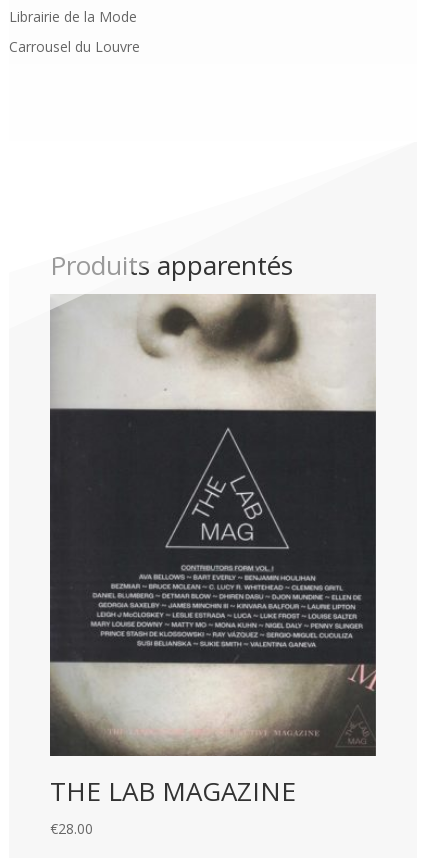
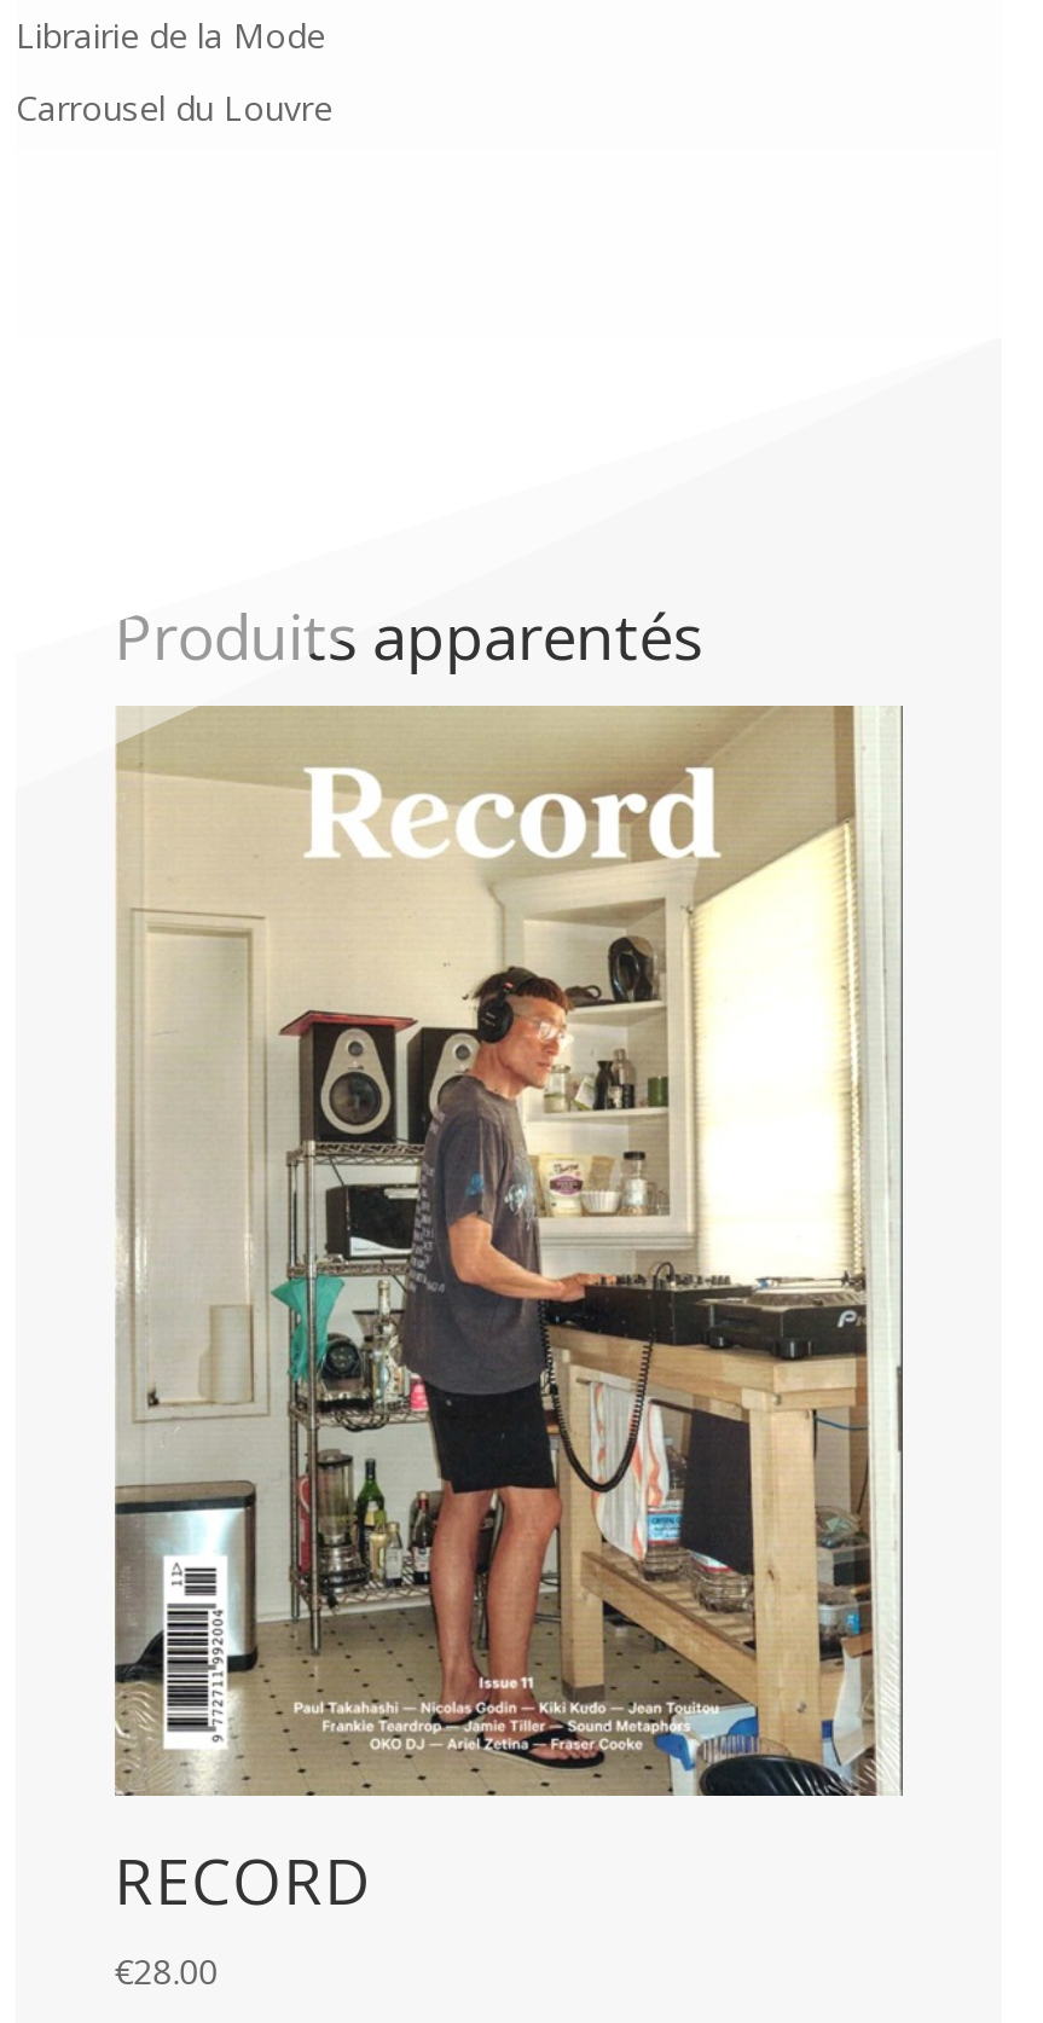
[49,294,376,809] [image] | THE LAB MAGAZINE -> [114,706,903,1924] [image] | RECORD

